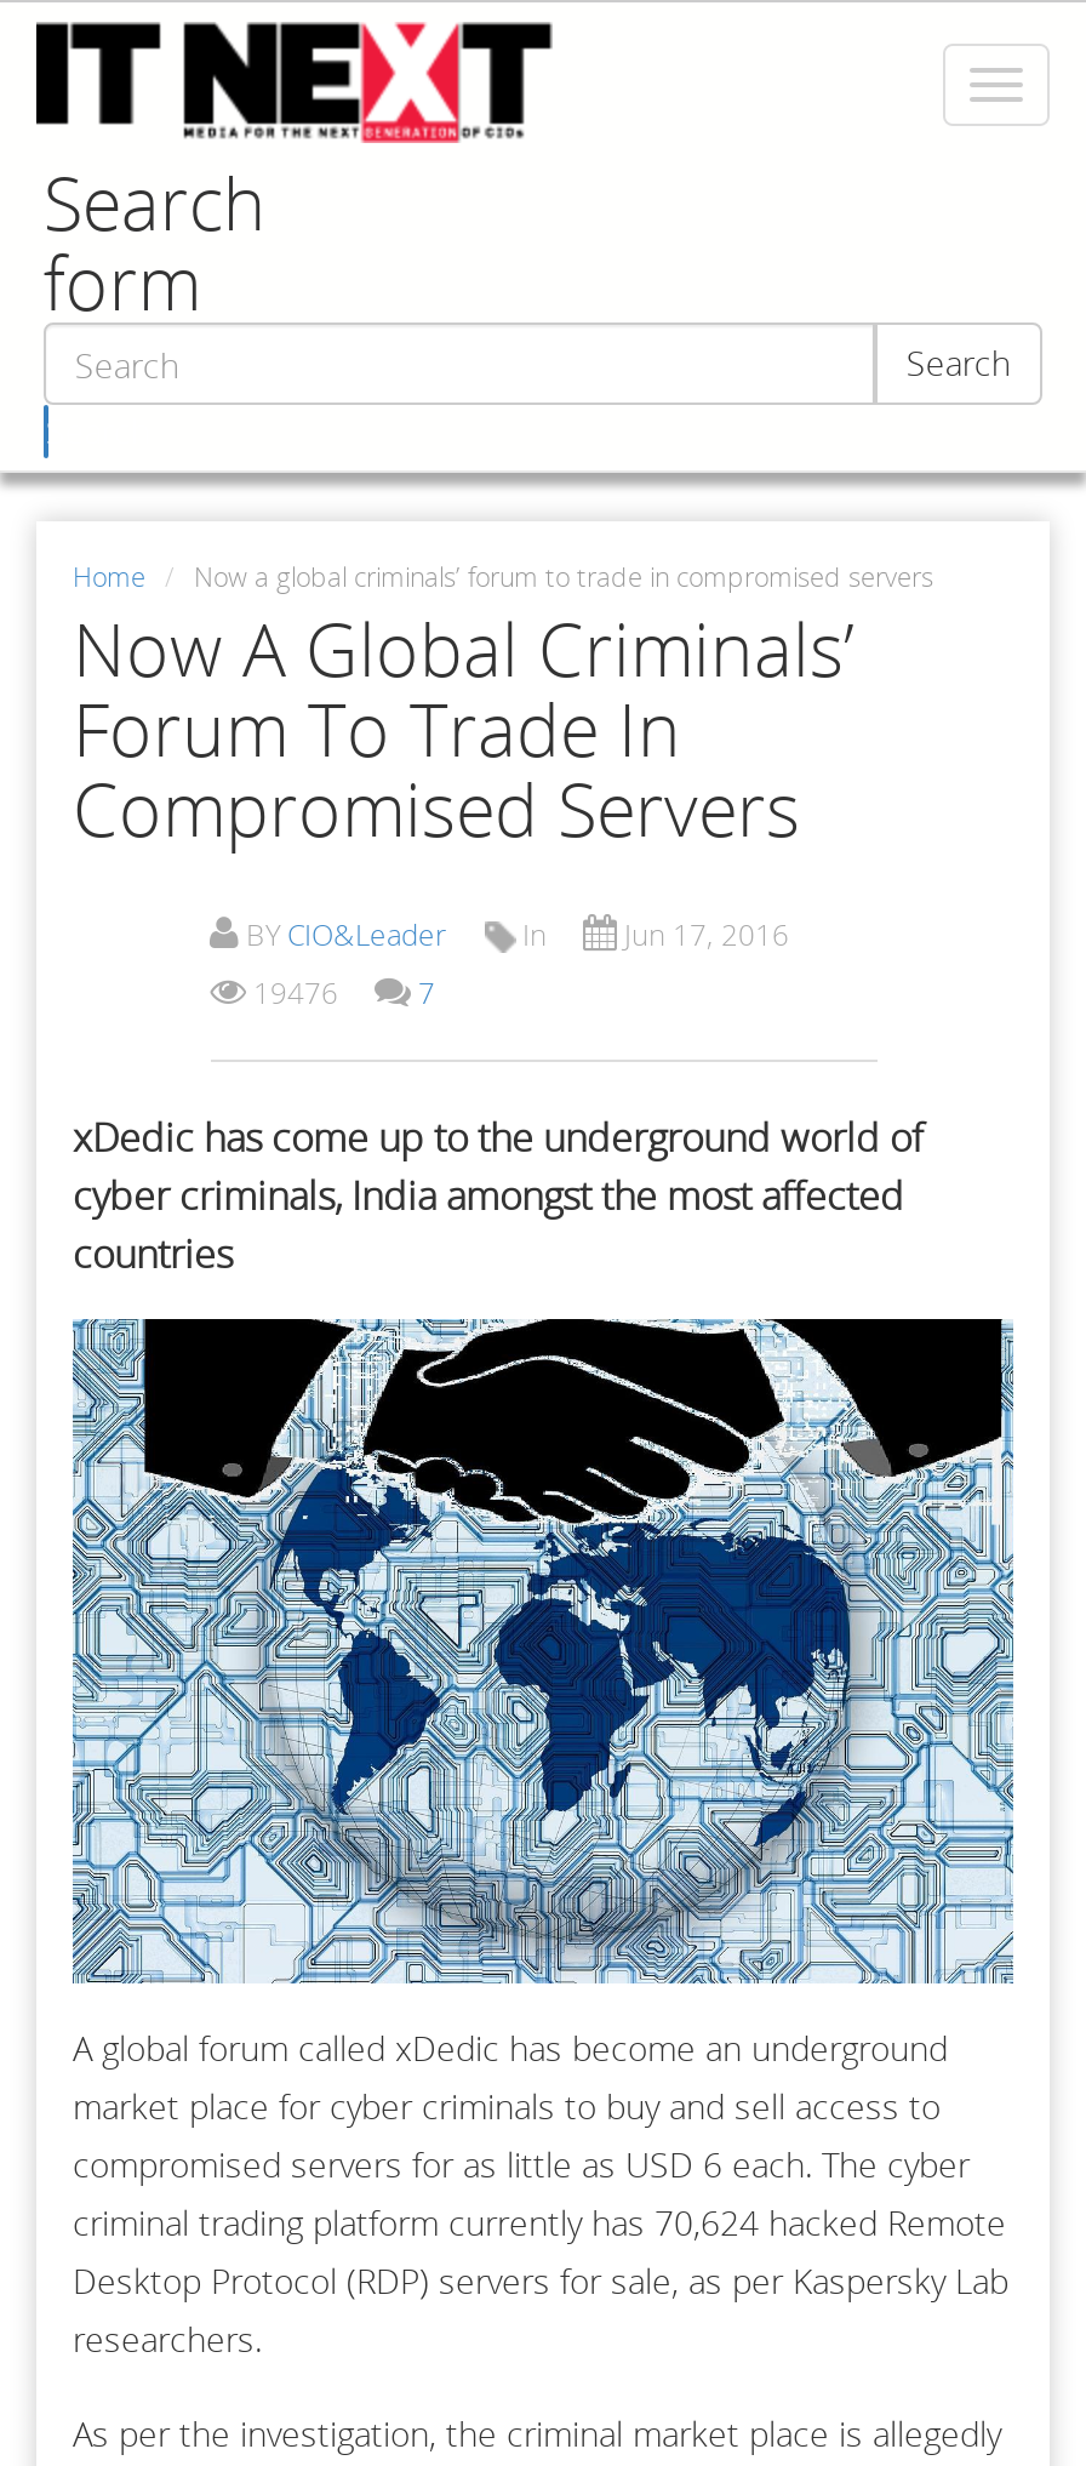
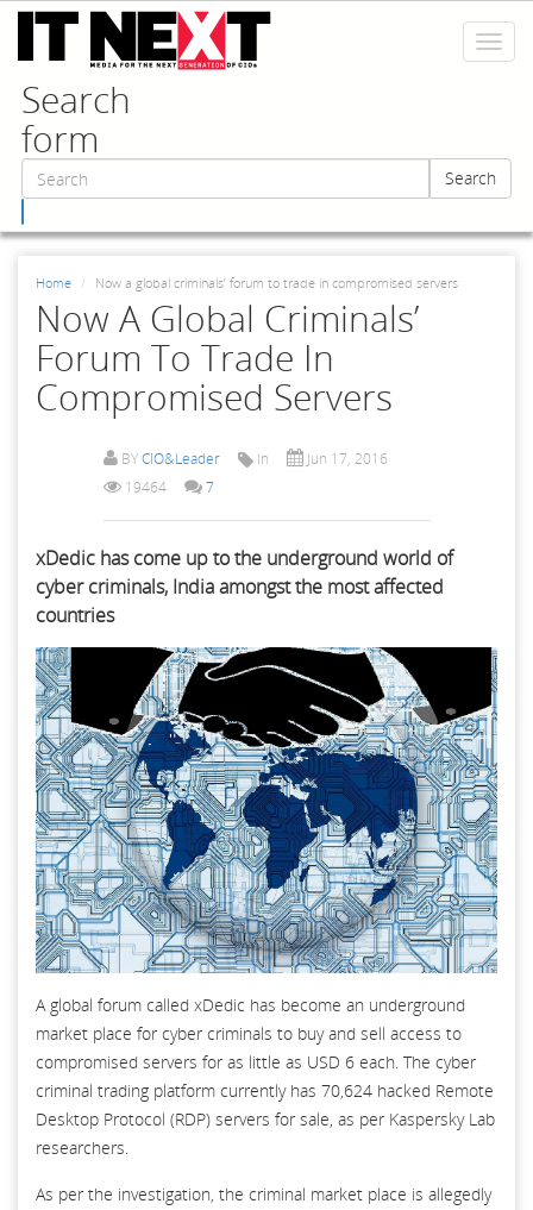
[246,972,435,1014] 19476 7 -> [121,477,214,497] 19464 7

